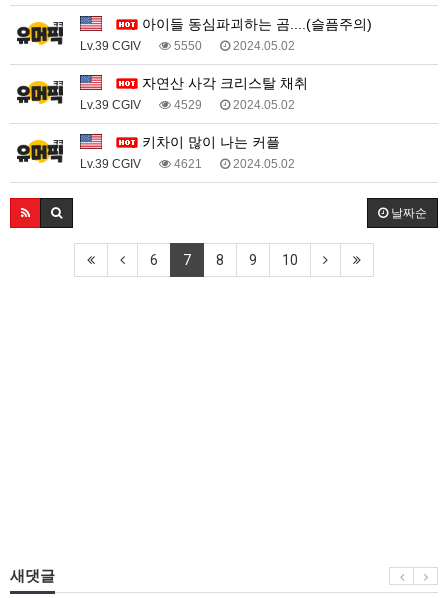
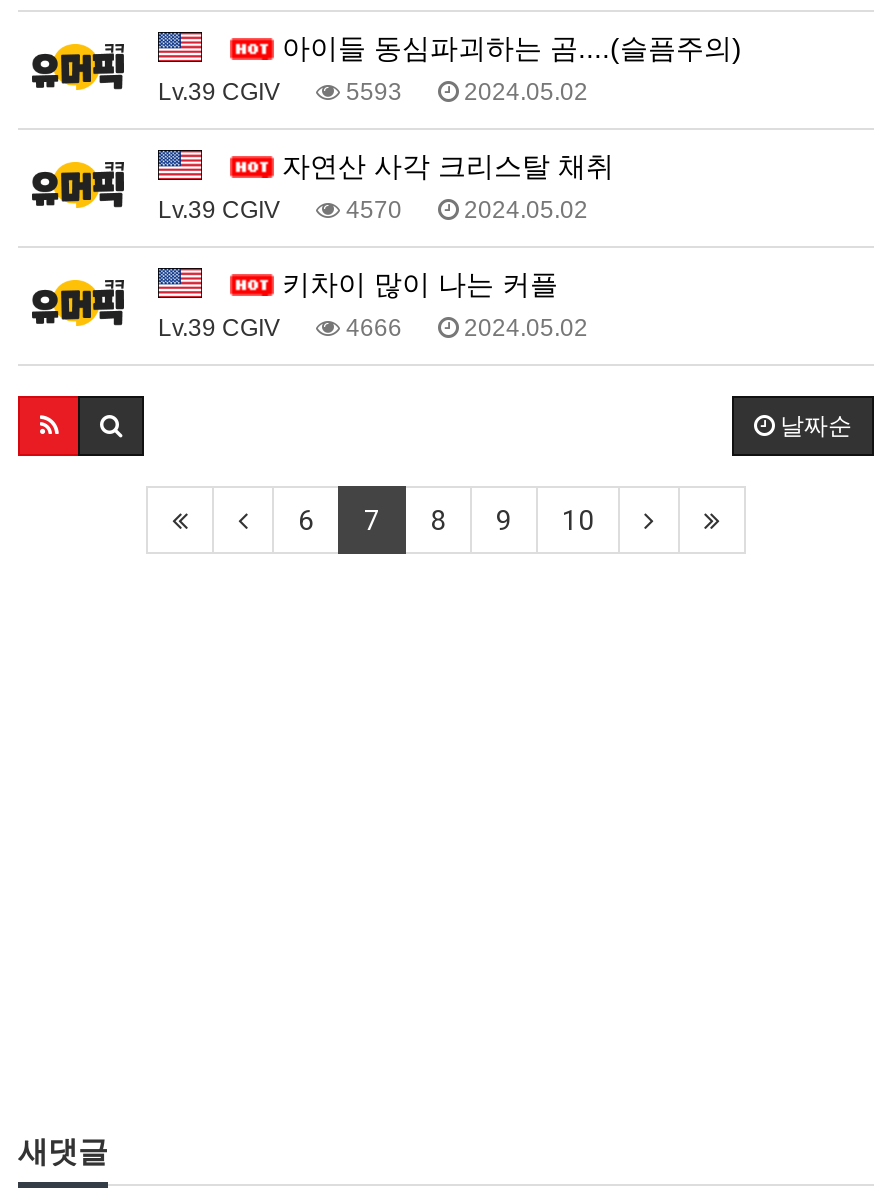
[171,39,295,53] 5550 2024.05.02 -> [340,78,588,106] 5593 2024.05.02
[171,98,295,112] 4529 2024.05.02 -> [340,196,588,224] 4570 2024.05.02
[171,157,295,171] 4621 2024.05.02 -> [340,314,588,342] 4666 2024.05.02

